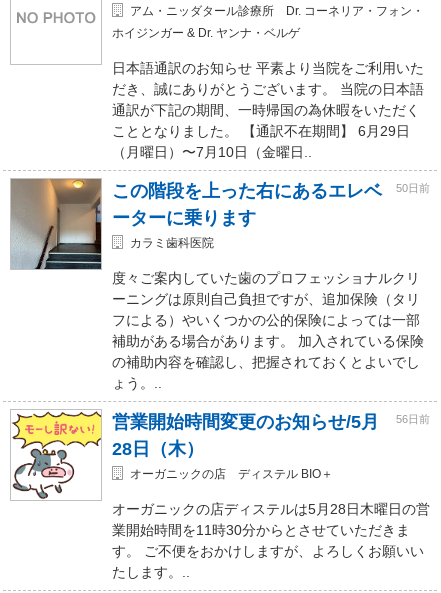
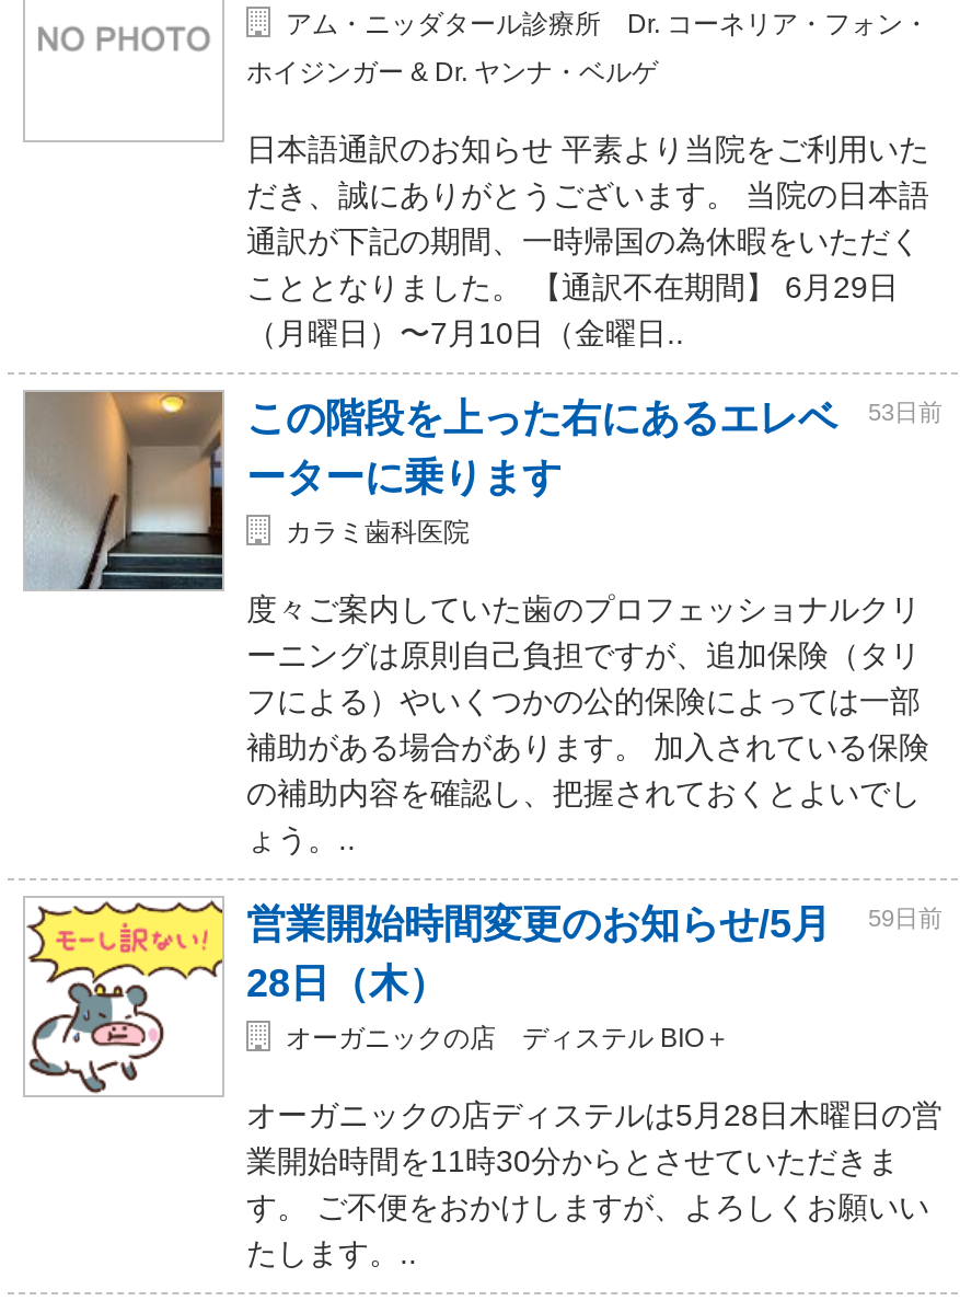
[112,181,430,201] この階段を上った右にあるエレベ 50日前 -> [246,397,942,441] この階段を上った右にあるエレベ 53日前
[112,412,430,432] 営業開始時間変更のお知らせ/5月 56日前 -> [246,903,942,947] 営業開始時間変更のお知らせ/5月 59日前

